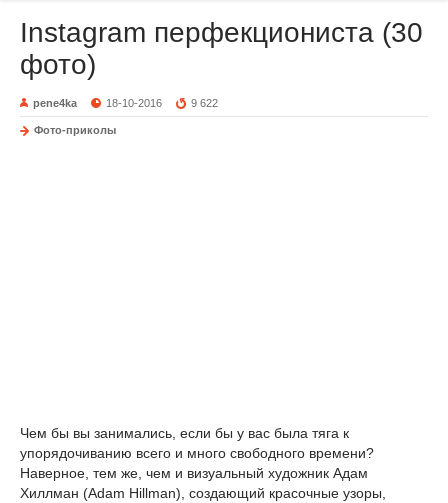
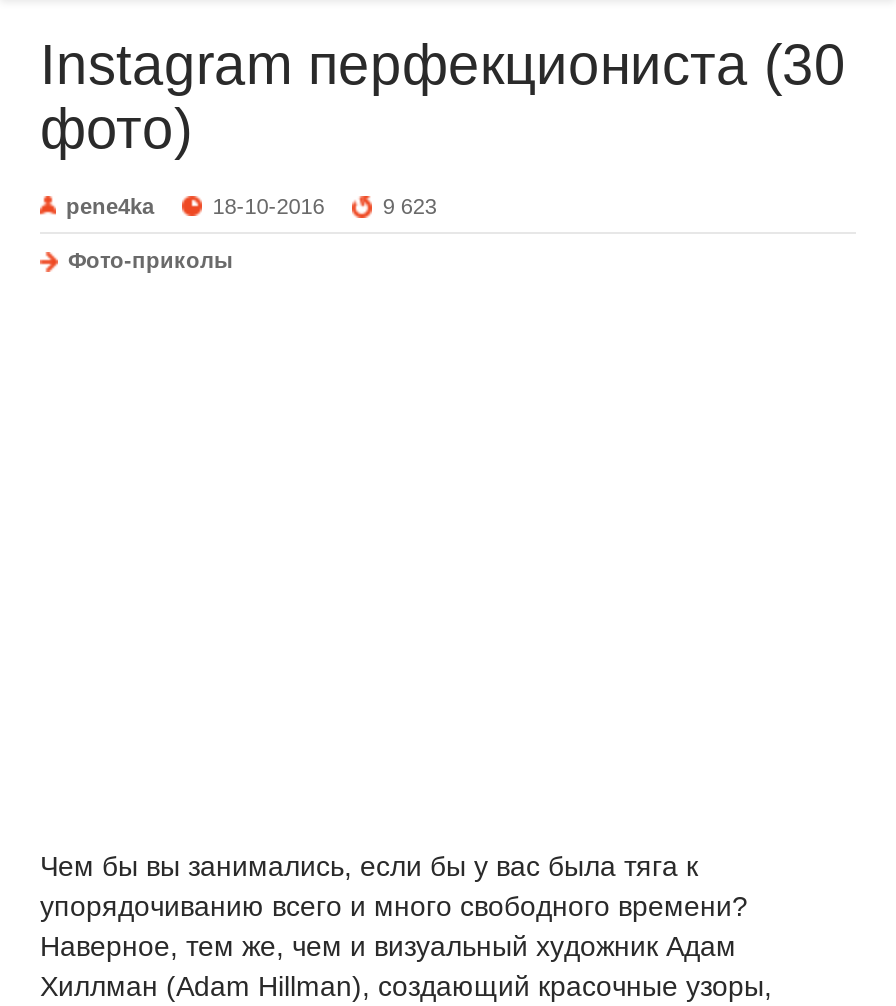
[191,97,218,109] 9 622 -> [383,194,437,218] 9 623

